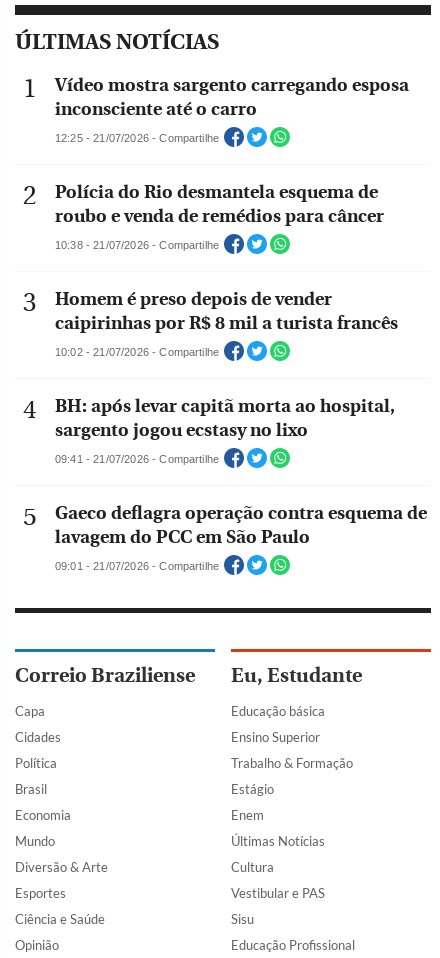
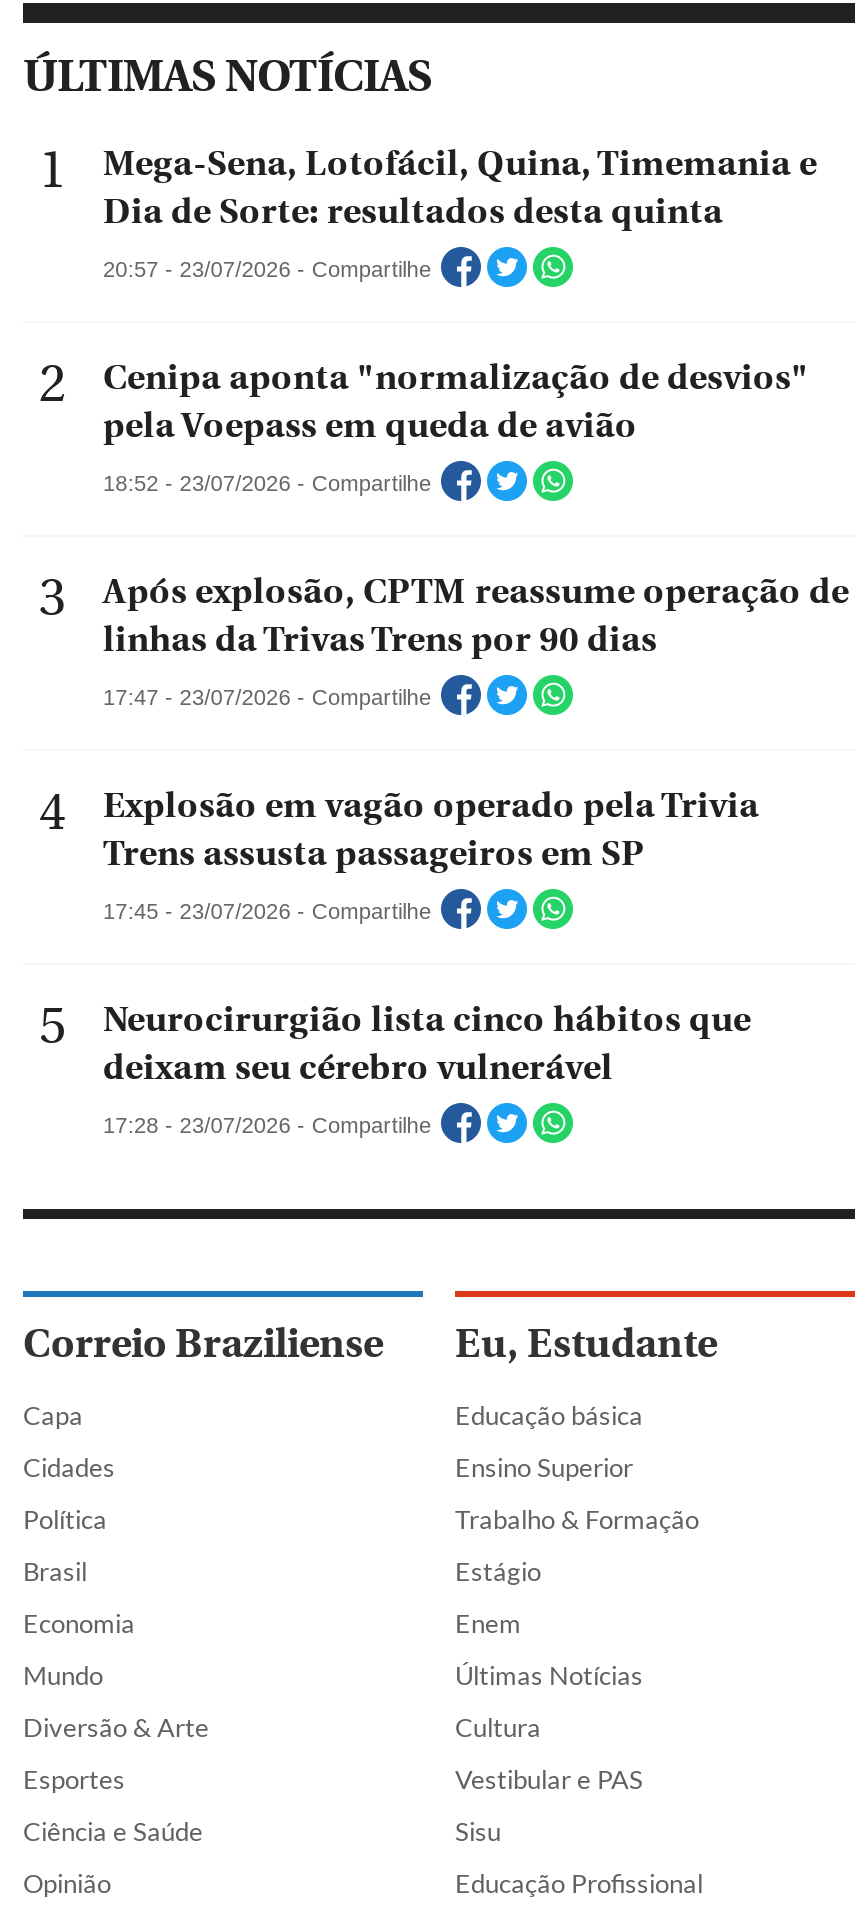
[55,75,409,120] Vídeo mostra sargento carregando esposa | inconsciente até o carro -> [103,144,817,234] Mega-Sena, Lotofácil, Quina, Timemania e | Dia de Sorte: resultados desta quinta
[55,132,219,144] 12:25 - 21/07/2026 - Compartilhe -> [103,257,431,281] 20:57 - 23/07/2026 - Compartilhe
[55,182,384,227] Polícia do Rio desmantela esquema de | roubo e venda de remédios para câncer -> [103,358,809,448] Cenipa aponta "normalização de desvios" | pela Voepass em queda de avião
[55,239,219,251] 10:38 - 21/07/2026 - Compartilhe -> [103,471,431,495] 18:52 - 23/07/2026 - Compartilhe
[55,289,398,334] Homem é preso depois de vender | caipirinhas por R$ 8 mil a turista francês -> [103,572,849,662] Após explosão, CPTM reassume operação de | linhas da Trivas Trens por 90 dias
[55,346,219,358] 10:02 - 21/07/2026 - Compartilhe -> [103,685,431,709] 17:47 - 23/07/2026 - Compartilhe
[55,396,395,441] BH: após levar capitã morta ao hospital, | sargento jogou ecstasy no lixo -> [103,786,759,876] Explosão em vagão operado pela Trivia | Trens assusta passageiros em SP
[55,453,219,465] 09:41 - 21/07/2026 - Compartilhe -> [103,899,431,923] 17:45 - 23/07/2026 - Compartilhe
[55,503,427,548] Gaeco deflagra operação contra esquema de | lavagem do PCC em São Paulo -> [103,1000,751,1090] Neurocirurgião lista cinco hábitos que | deixam seu cérebro vulnerável
[55,560,219,572] 09:01 - 21/07/2026 - Compartilhe -> [103,1113,431,1137] 17:28 - 23/07/2026 - Compartilhe

